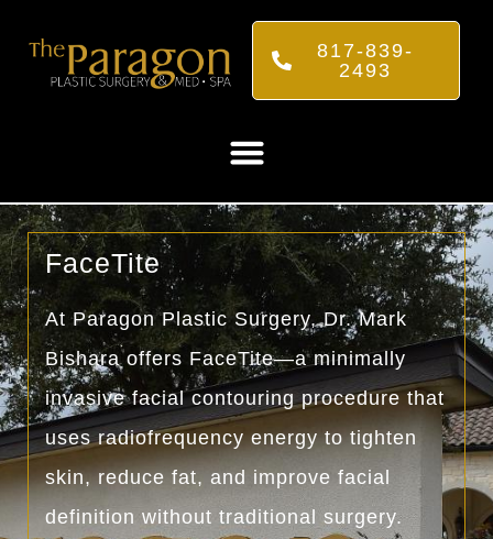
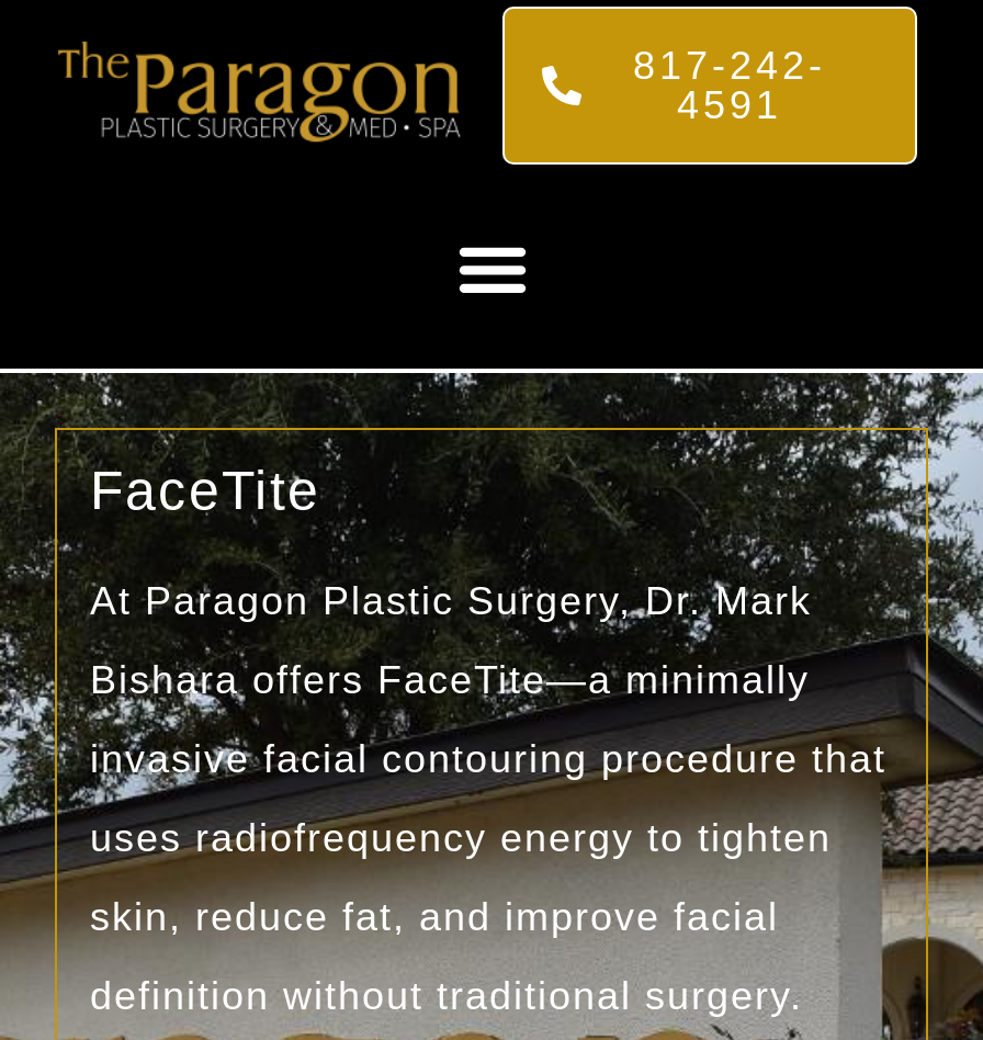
[317,40,414,62] 817-839- -> [633,44,826,88] 817-242-
[339,59,392,81] 2493 -> [677,83,782,127] 4591

